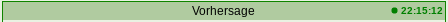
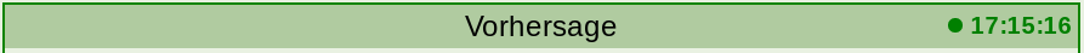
[398,5,443,16] 22:15:12 -> [963,12,1073,39] 17:15:16

